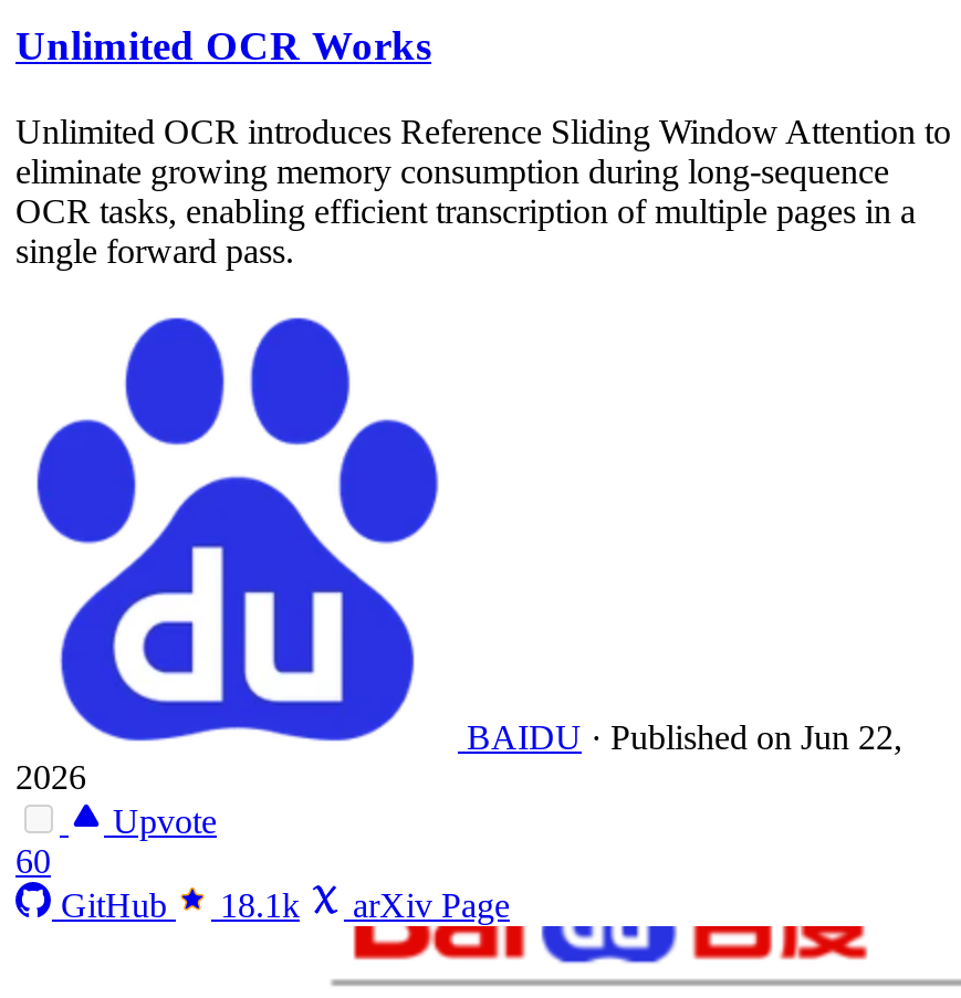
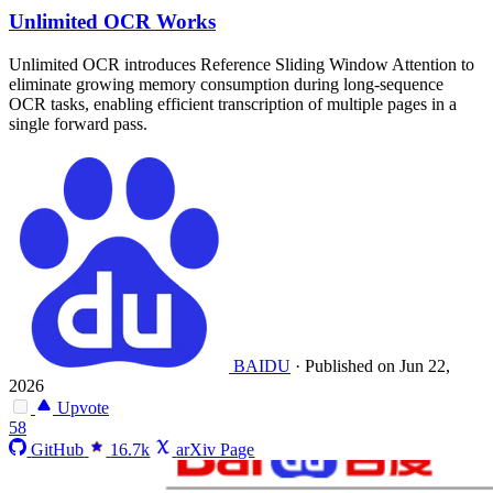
[15,841,51,879] 60 -> [9,418,26,436] 58
[61,885,510,923] GitHub 18.1k arXiv Page -> [31,440,255,458] GitHub 16.7k arXiv Page

